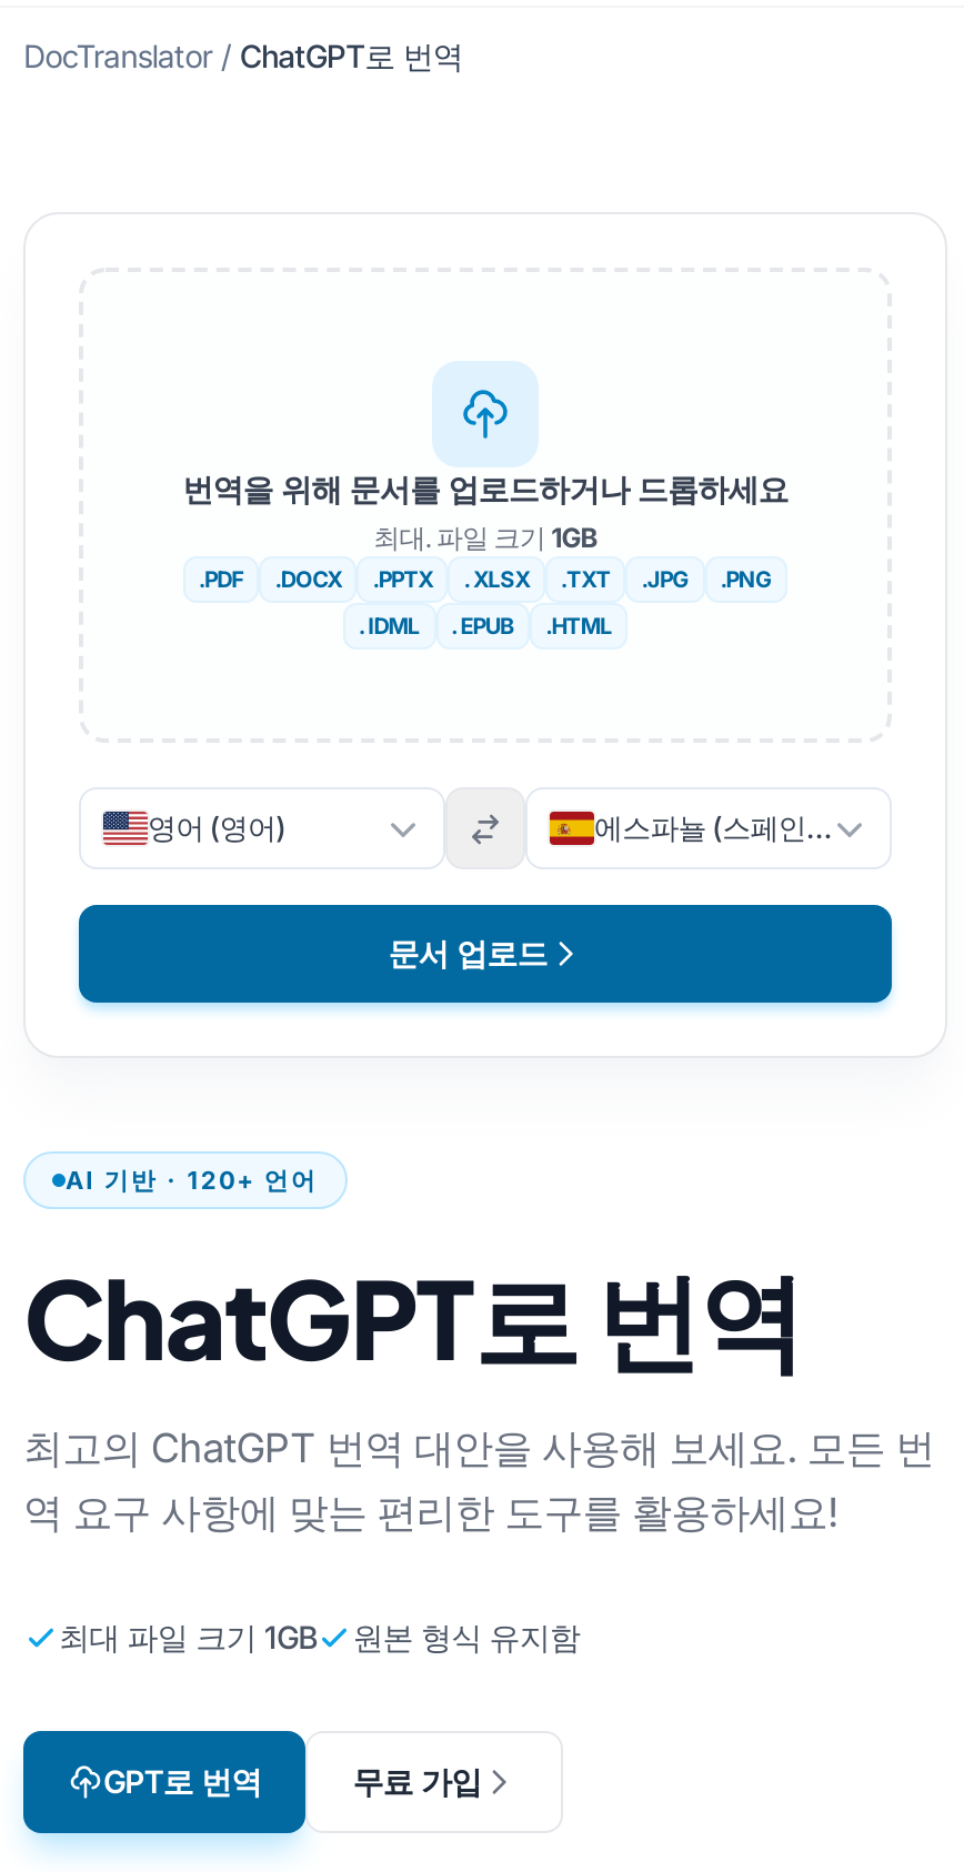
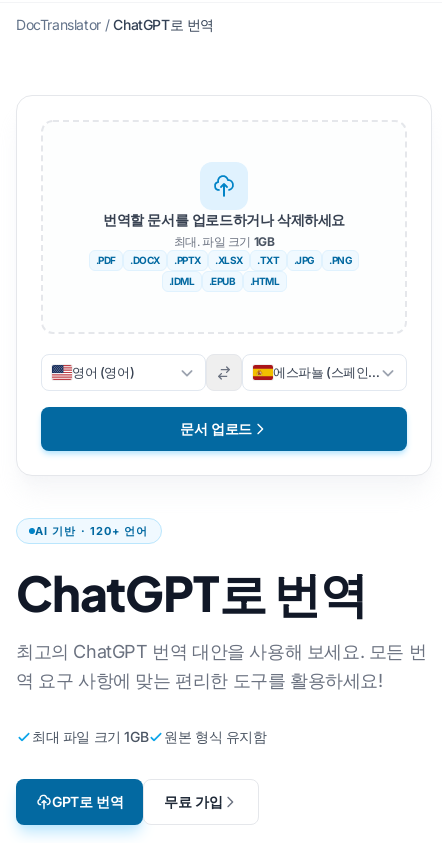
[182,470,788,507] 번역을 위해 문서를 업로드하거나 드롭하세요 -> [103,211,345,228] 번역할 문서를 업로드하거나 삭제하세요
[464,565,530,592] . XLSX -> [215,254,243,266] .XLSX

